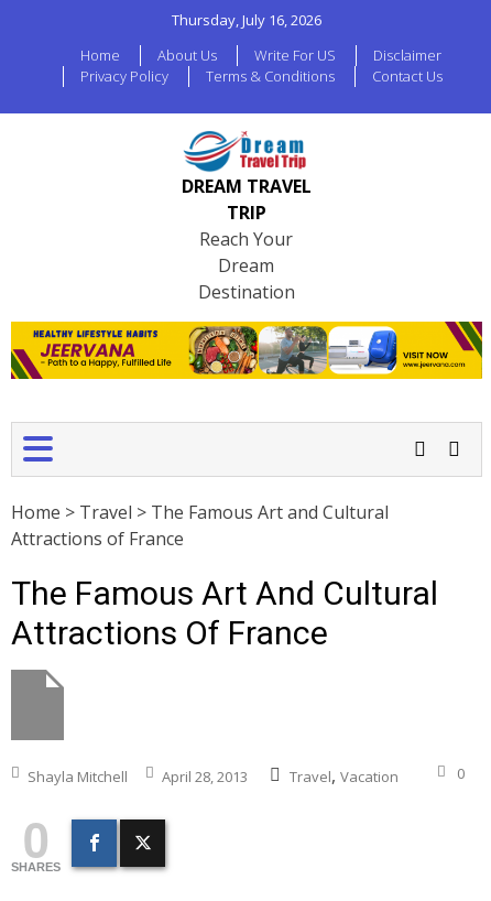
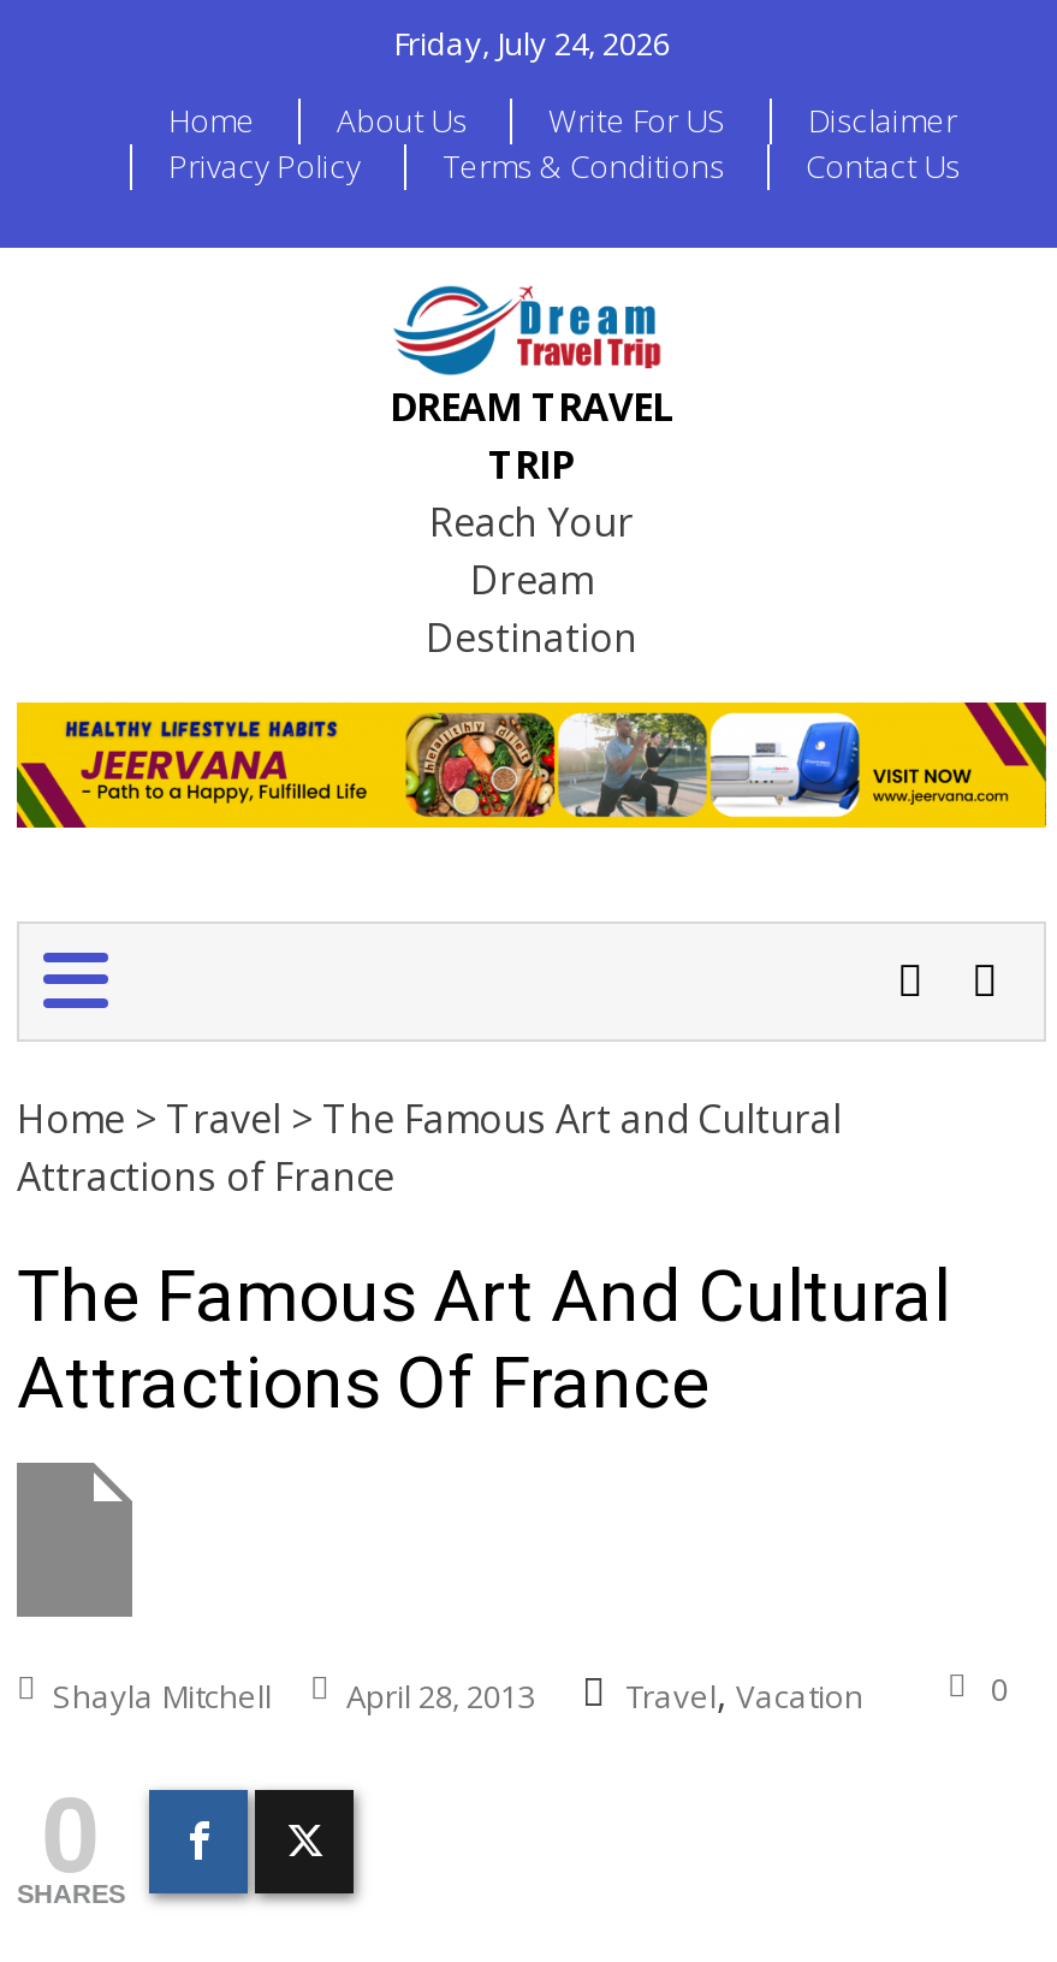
[172,10,321,30] Thursday, July 16, 2026 -> [393,22,670,65] Friday, July 24, 2026

